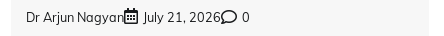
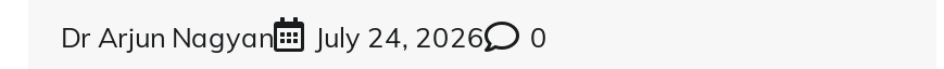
[26,9,250,25] Dr Arjun Nagyan July 21, 2026 0 -> [61,20,547,55] Dr Arjun Nagyan July 24, 2026 0

